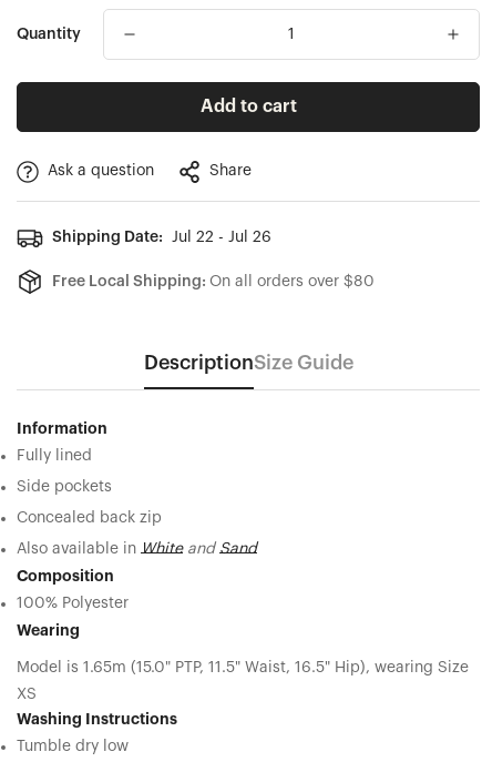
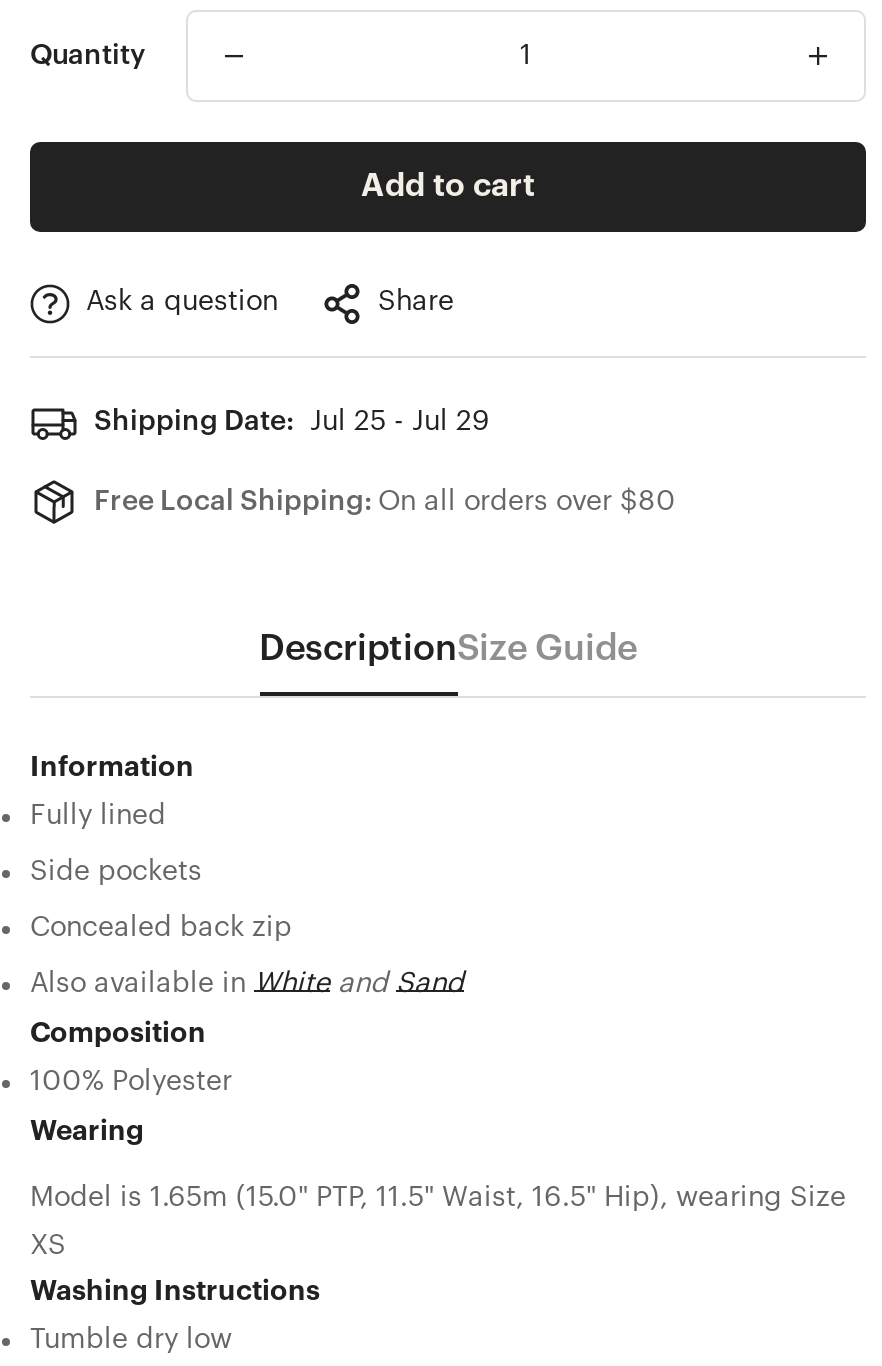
[52,229,271,245] Shipping Date: Jul 22 - Jul 26 -> [94,408,490,436] Shipping Date: Jul 25 - Jul 29

